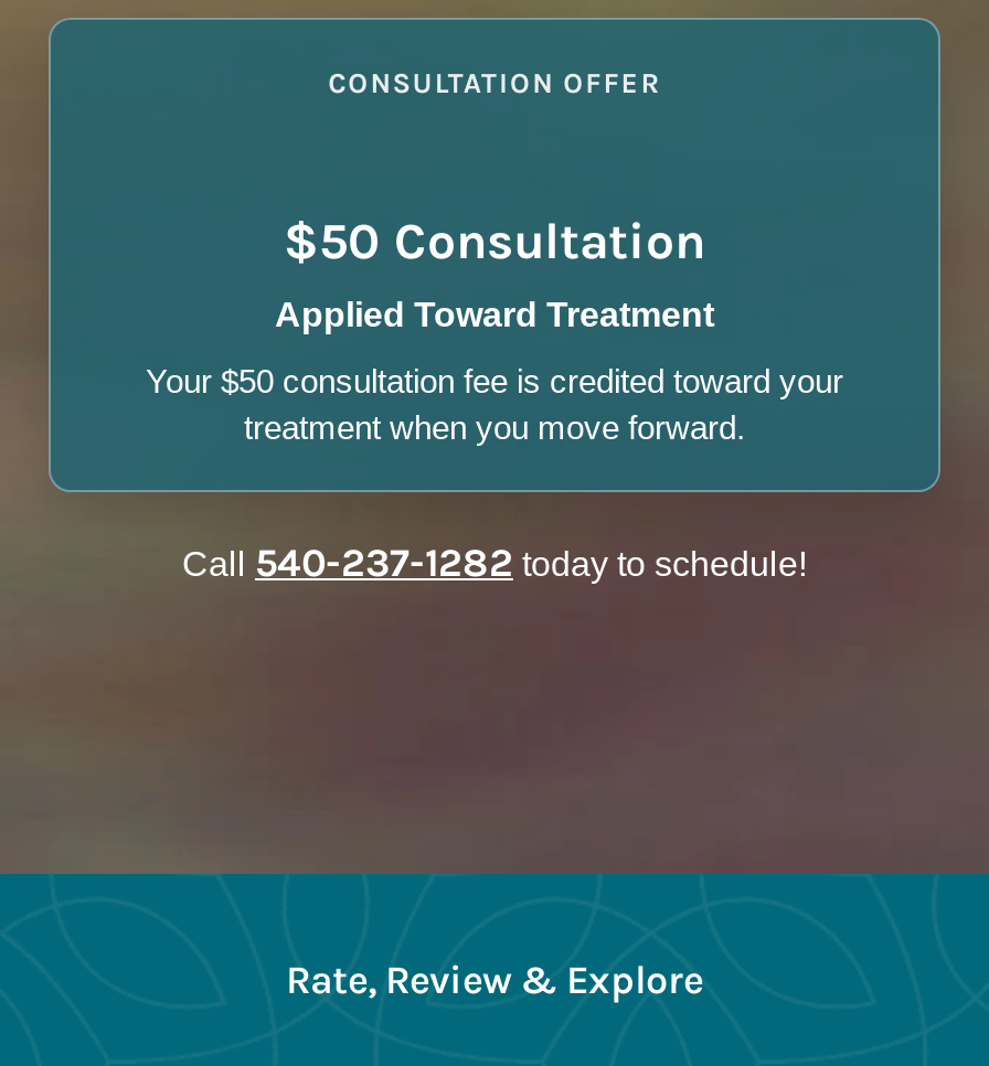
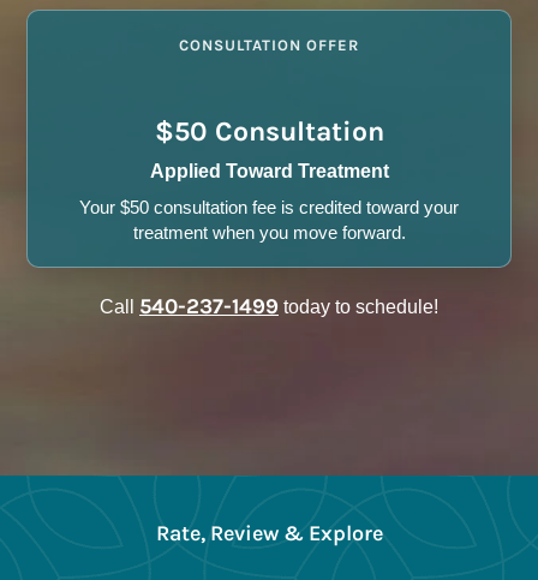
[182,539,807,588] Call 540-237-1282 today to schedule! -> [100,293,438,320] Call 540-237-1499 today to schedule!

